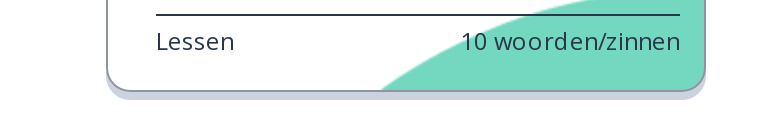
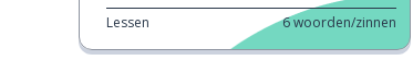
[460,24,680,58] 10 woorden/zinnen -> [282,13,396,31] 6 woorden/zinnen

